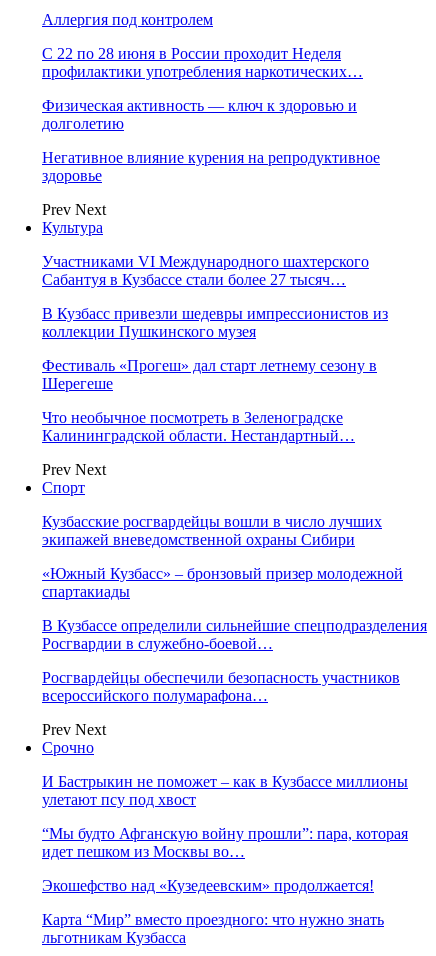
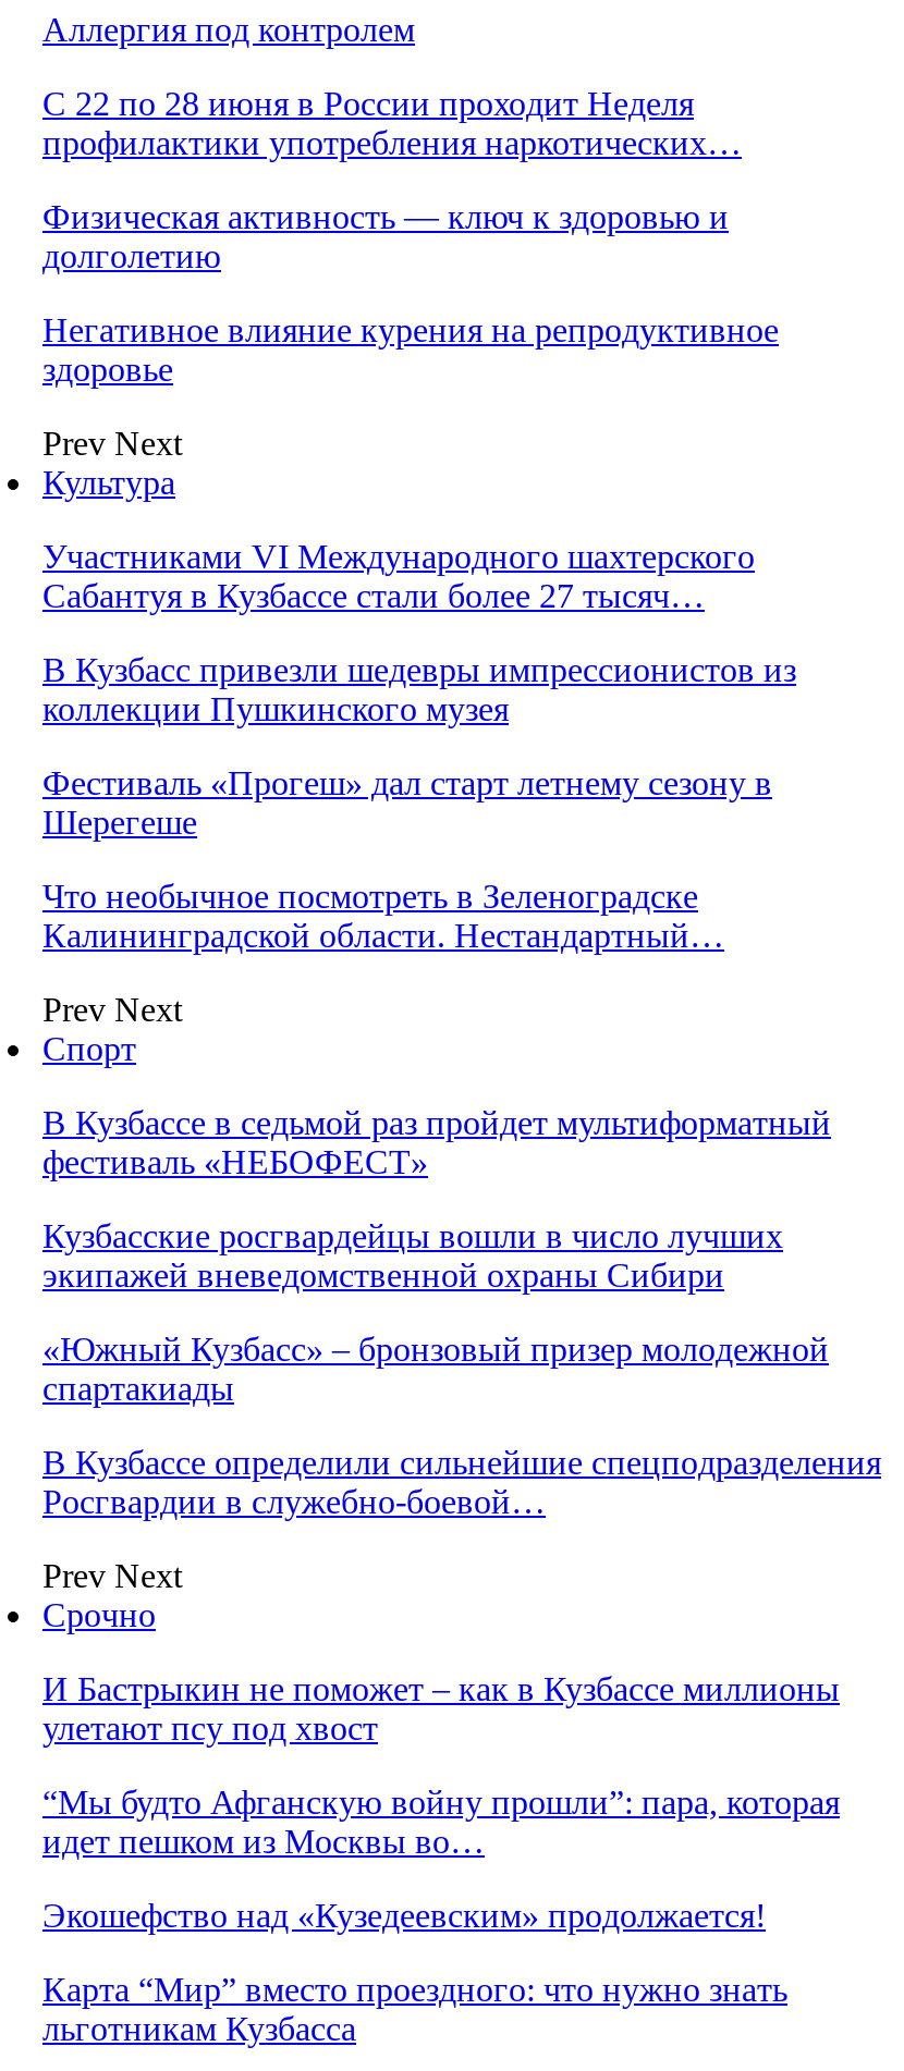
none -> [42,1104,831,1180] В Кузбассе в седьмой раз пройдет мультиформатный | фестиваль «НЕБОФЕСТ»
moved [42,513,427,652] -> [42,1217,881,1520]: Кузбасские росгвардейцы вошли в число лучших | экипажей вневедомственной охраны Сибири | «Южный Кузбасс» – бронзовый призер молодежной | спартакиады | В Кузбассе определили сильнейшие спецподразделения | Росгвардии в служебно-боевой…
[42,669,400,704] Росгвардейцы обеспечили безопасность участников | всероссийского полумарафона… -> none

